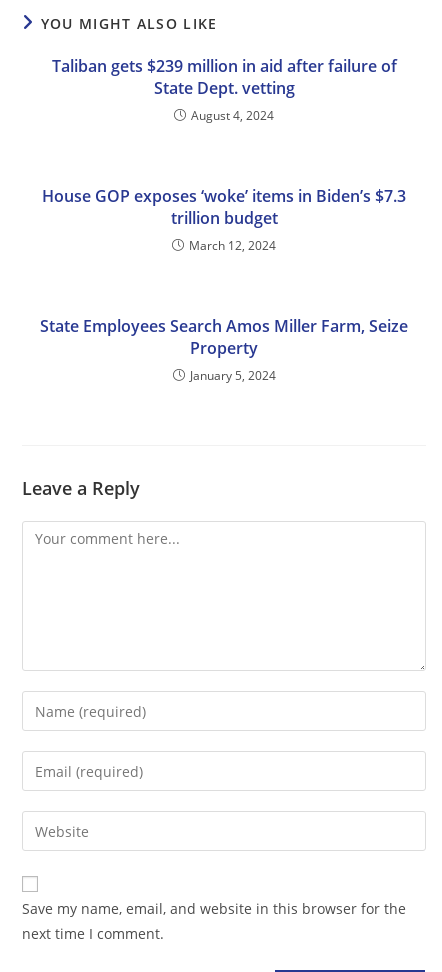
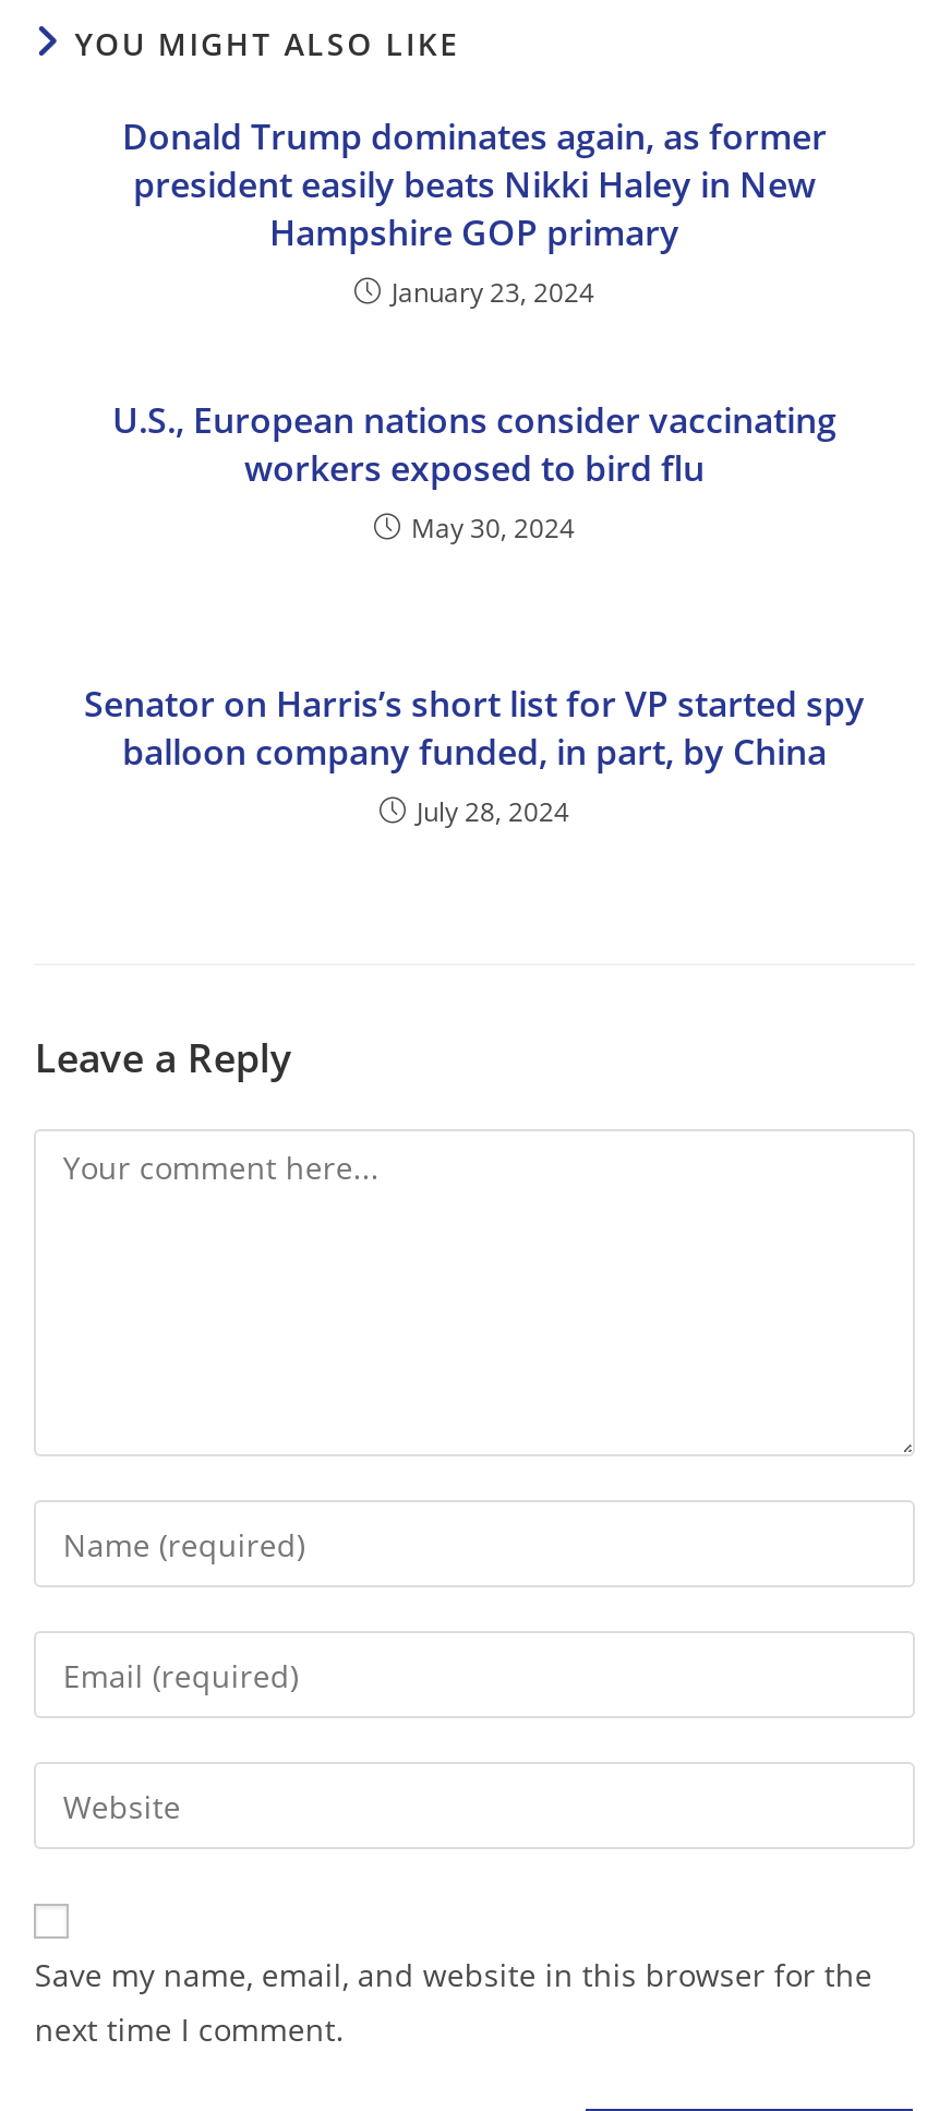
[51,55,396,124] Taliban gets $239 million in aid after failure of | State Dept. vetting | August 4, 2024 -> [122,113,827,312] Donald Trump dominates again, as former | president easily beats Nikki Haley in New | Hampshire GOP primary | January 23, 2024
[42,185,406,254] House GOP exposes ‘woke’ items in Biden’s $7.3 | trillion budget | March 12, 2024 -> [112,397,836,547] U.S., European nations consider vaccinating | workers exposed to bird flu | May 30, 2024
[40,315,408,384] State Employees Search Amos Miller Farm, Seize | Property | January 5, 2024 -> [84,680,865,831] Senator on Harris’s short list for VP started spy | balloon company funded, in part, by China | July 28, 2024

